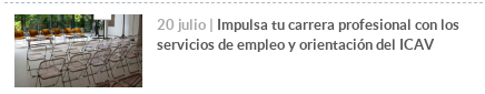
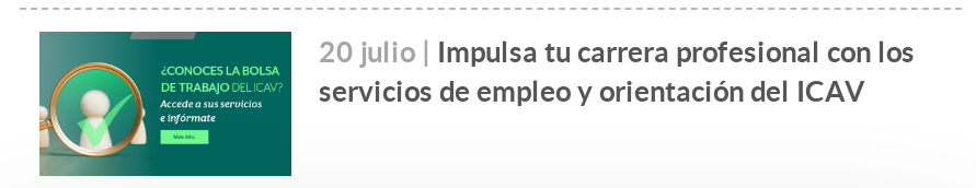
[13,13,143,88] [image] -> [37,30,291,178] [image]

